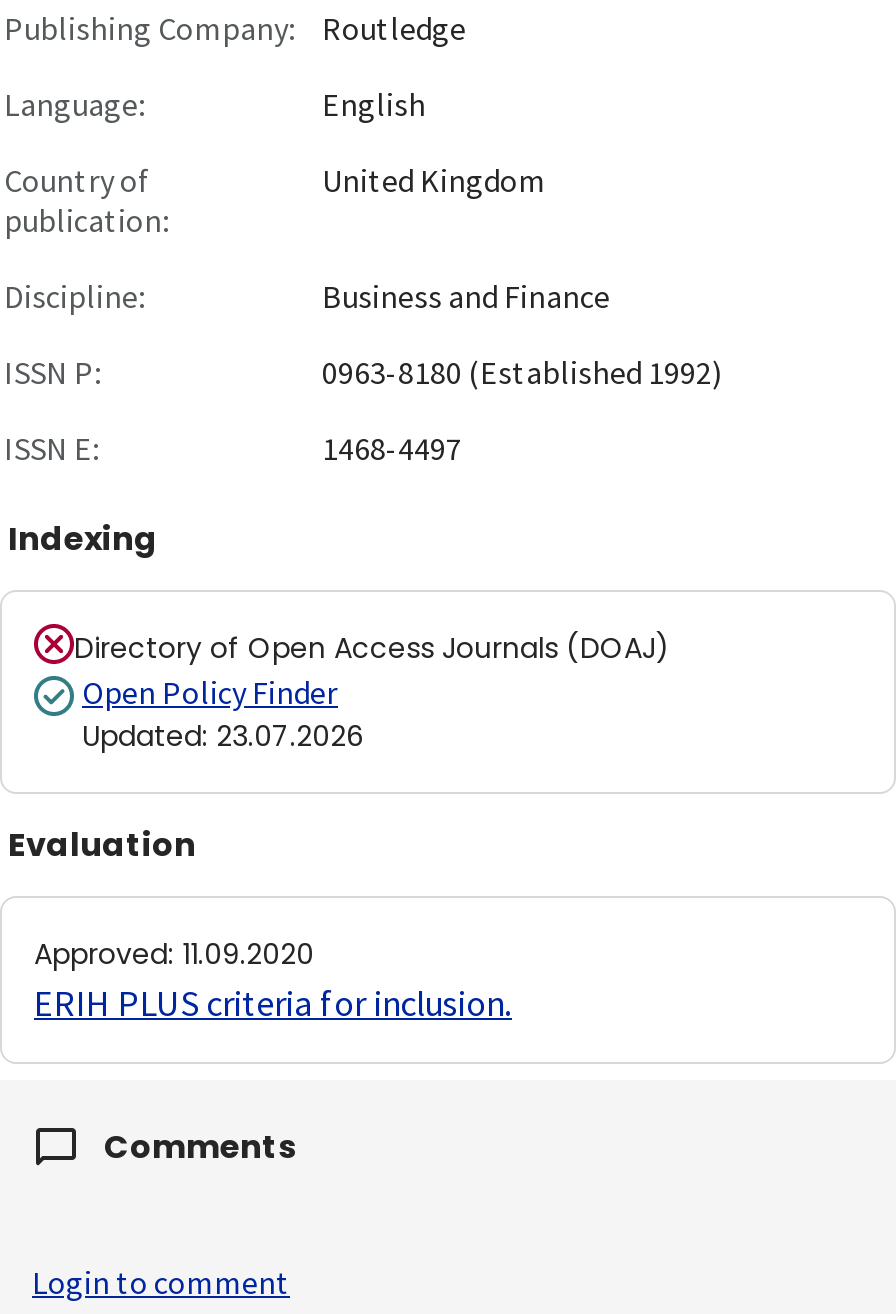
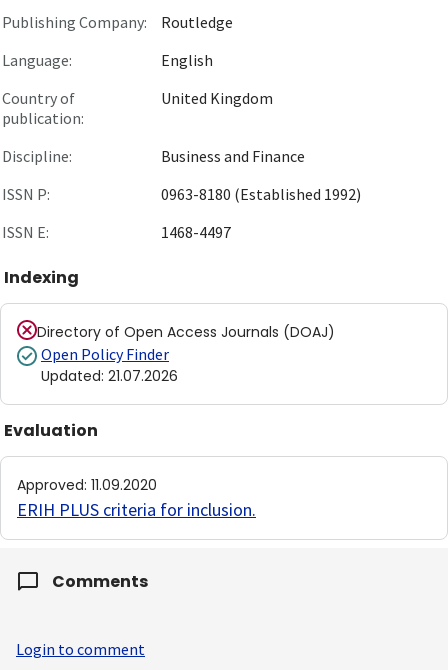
[82,716,364,756] Updated: 23.07.2026 -> [41,366,178,386] Updated: 21.07.2026

